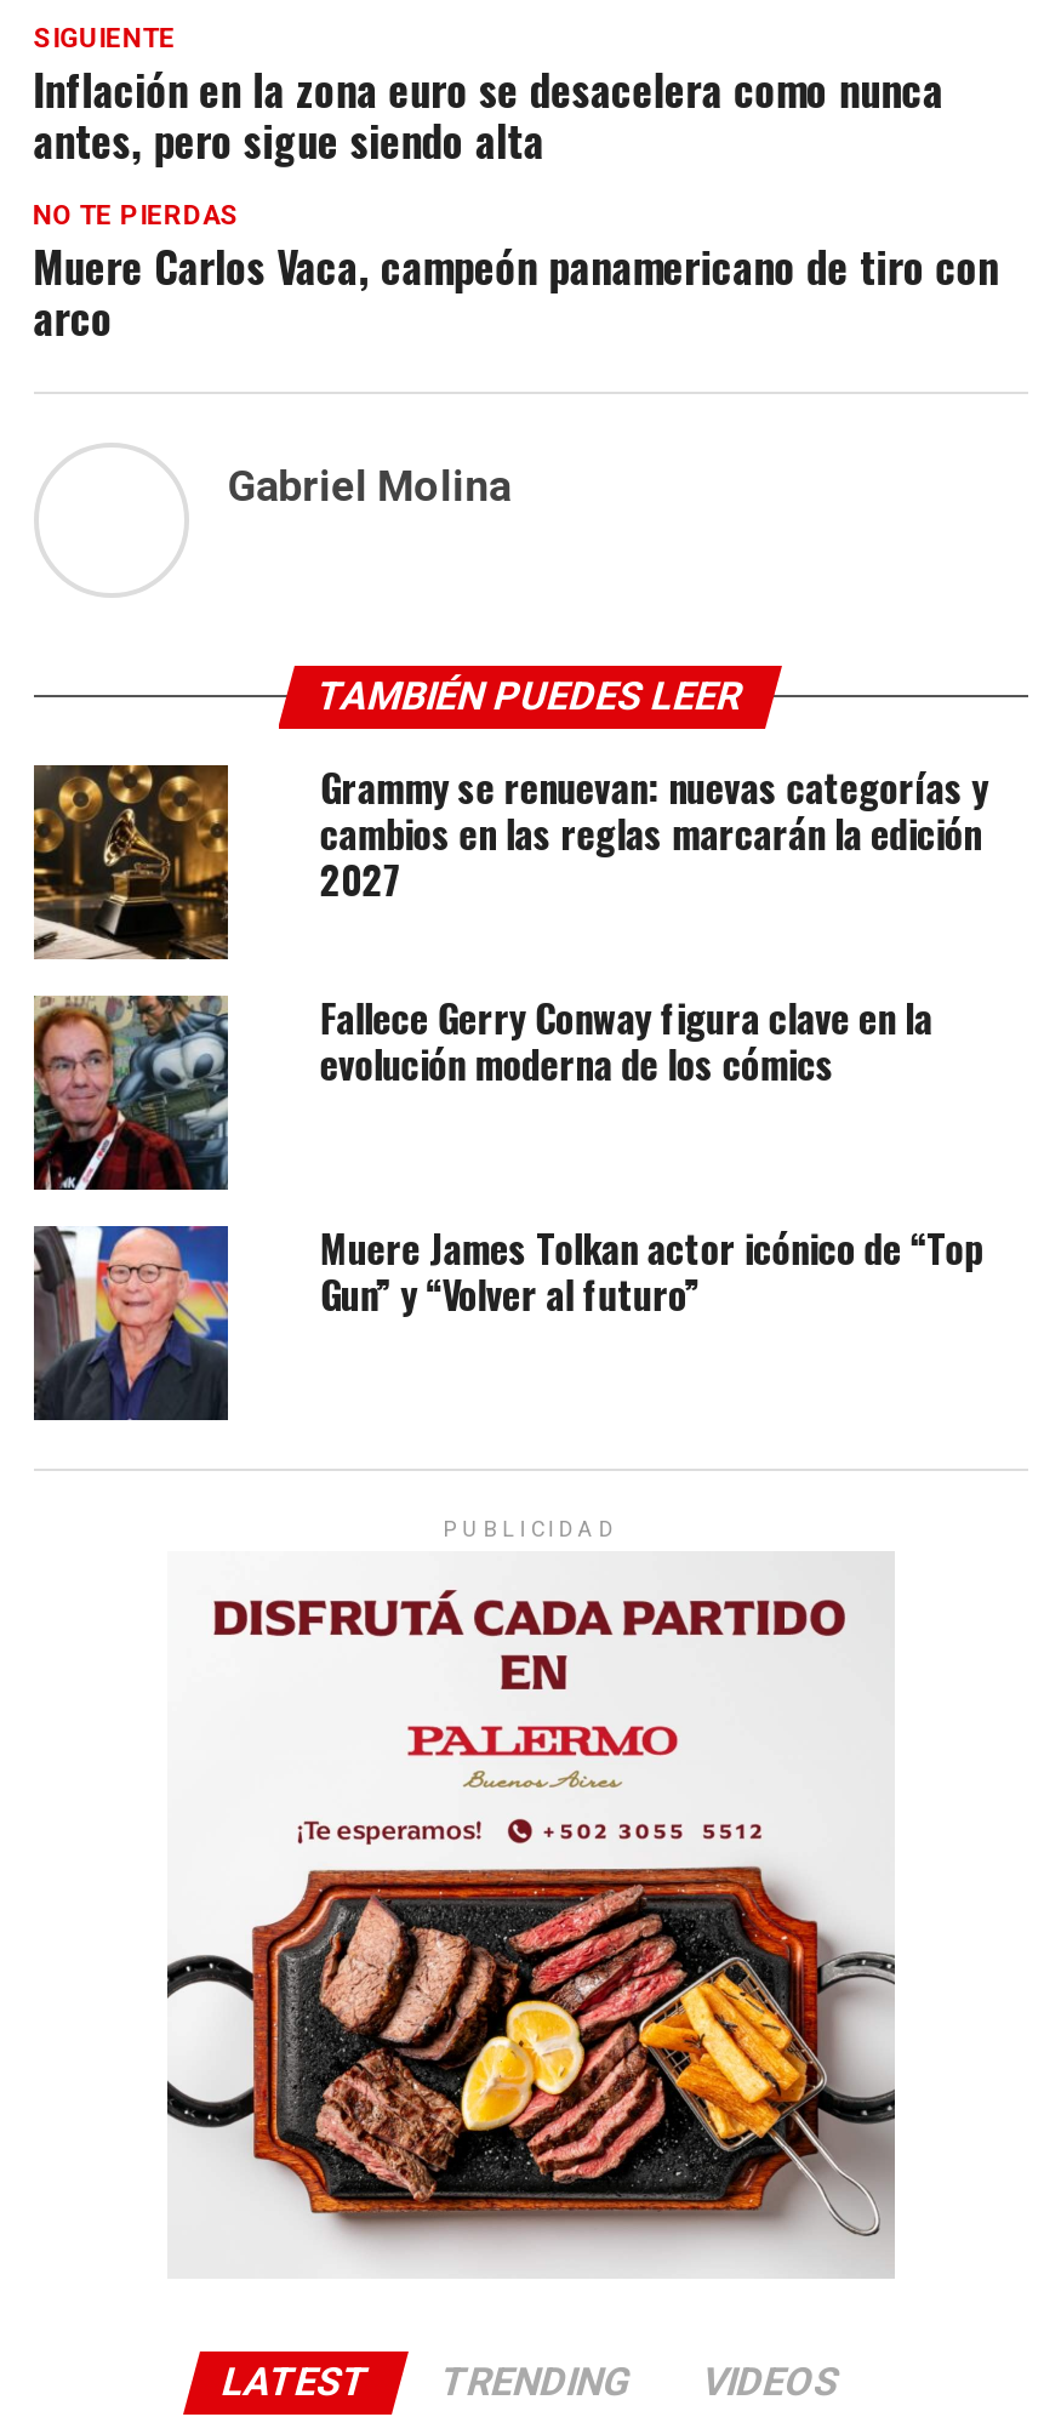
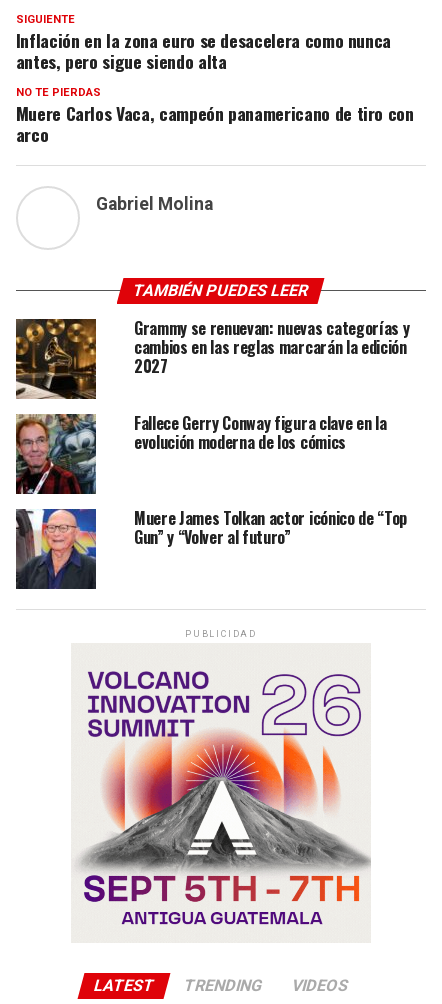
[165,1589,897,2265] [image] -> [71,660,371,937] [image]

